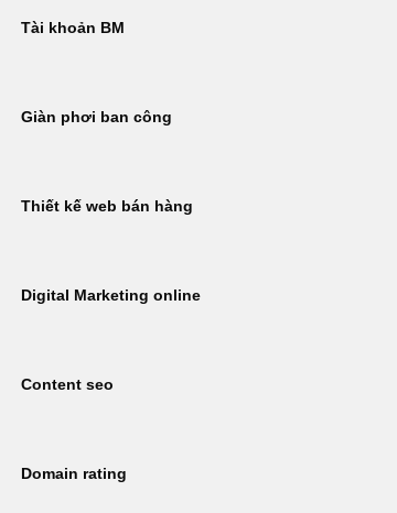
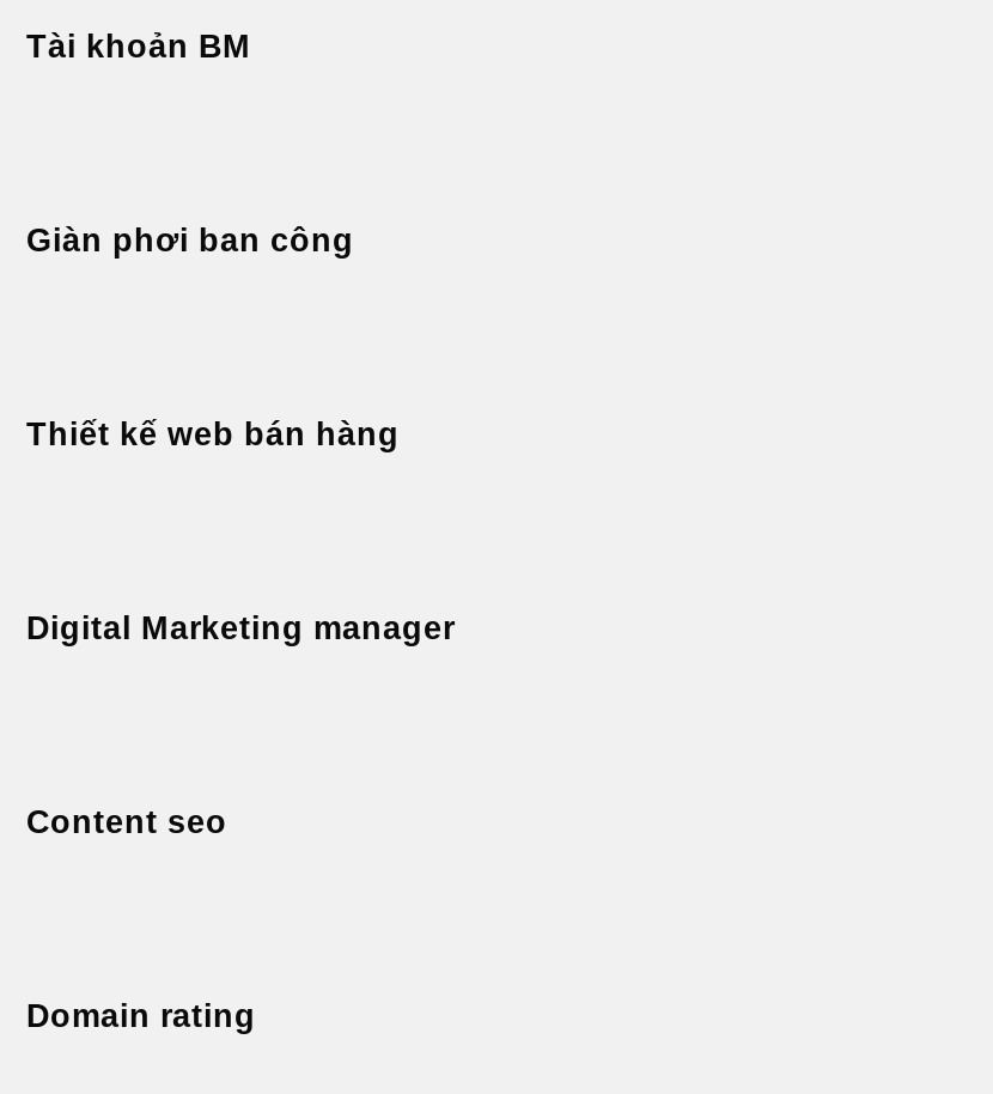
[21,288,201,304] Digital Marketing online -> [26,611,455,647] Digital Marketing manager

